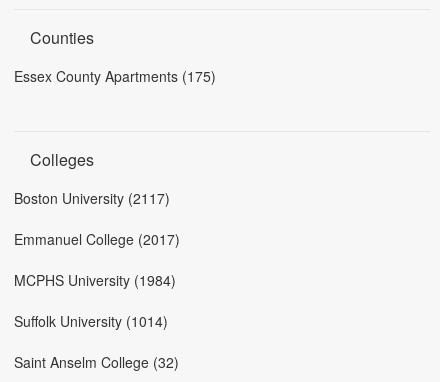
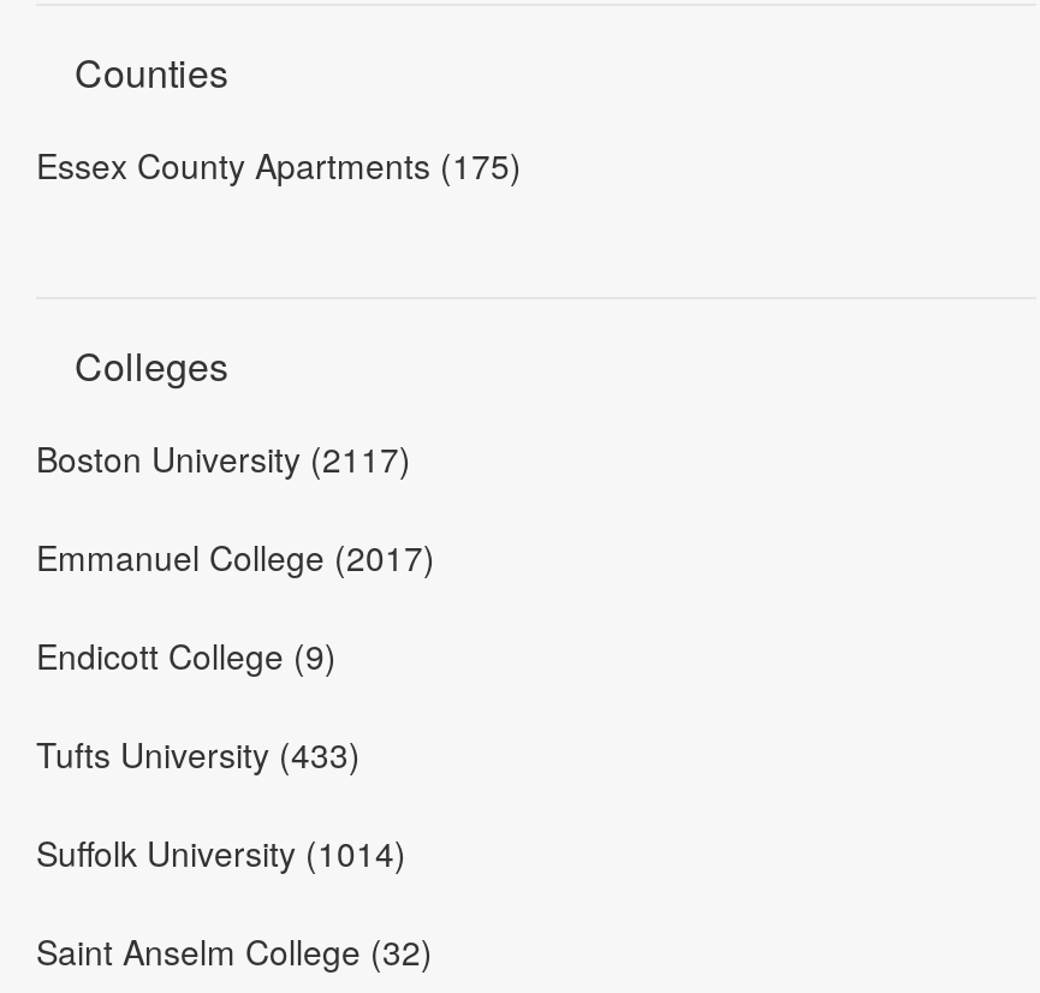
[14,270,176,290] MCPHS University (1984) -> [36,630,361,777] Endicott College (9) | Tufts University (433)

